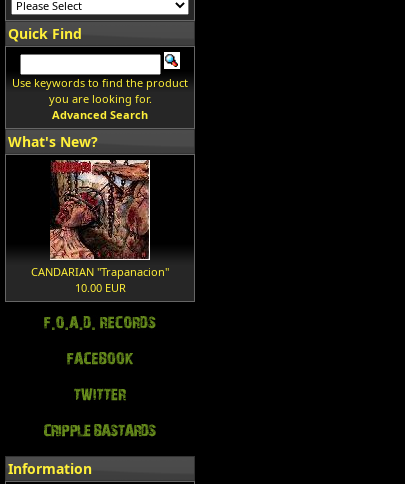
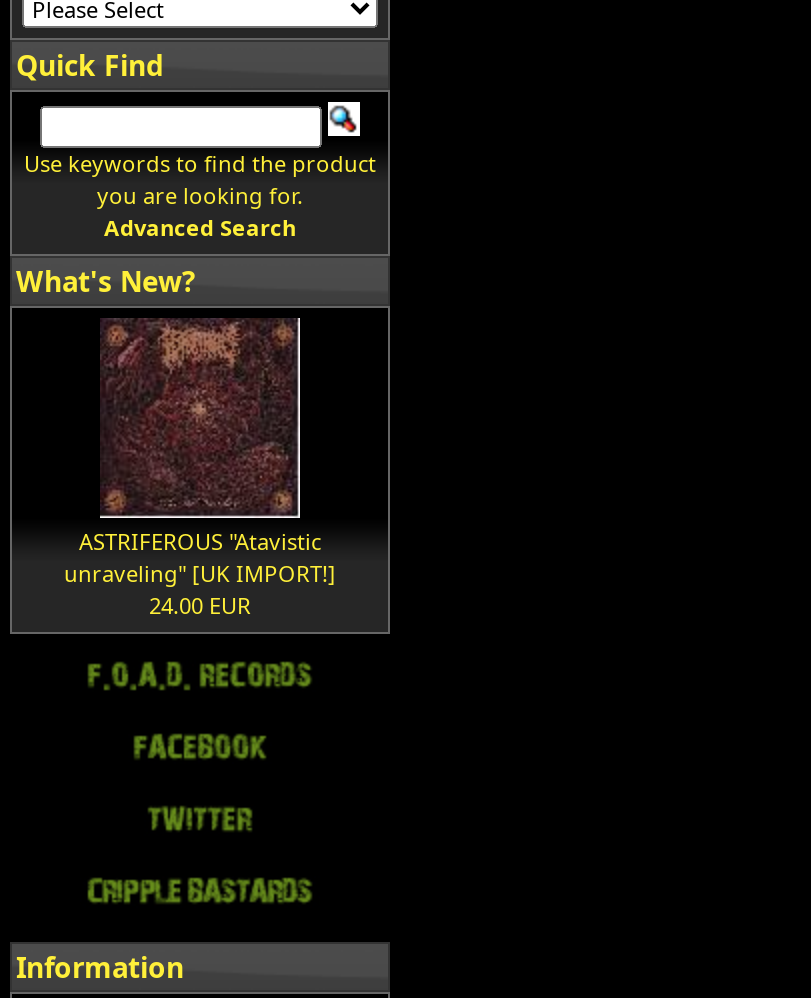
[31,159,169,295] [image] | CANDARIAN "Trapanacion" | 10.00 EUR -> [64,318,336,619] [image] | ASTRIFEROUS "Atavistic | unraveling" [UK IMPORT!] | 24.00 EUR

